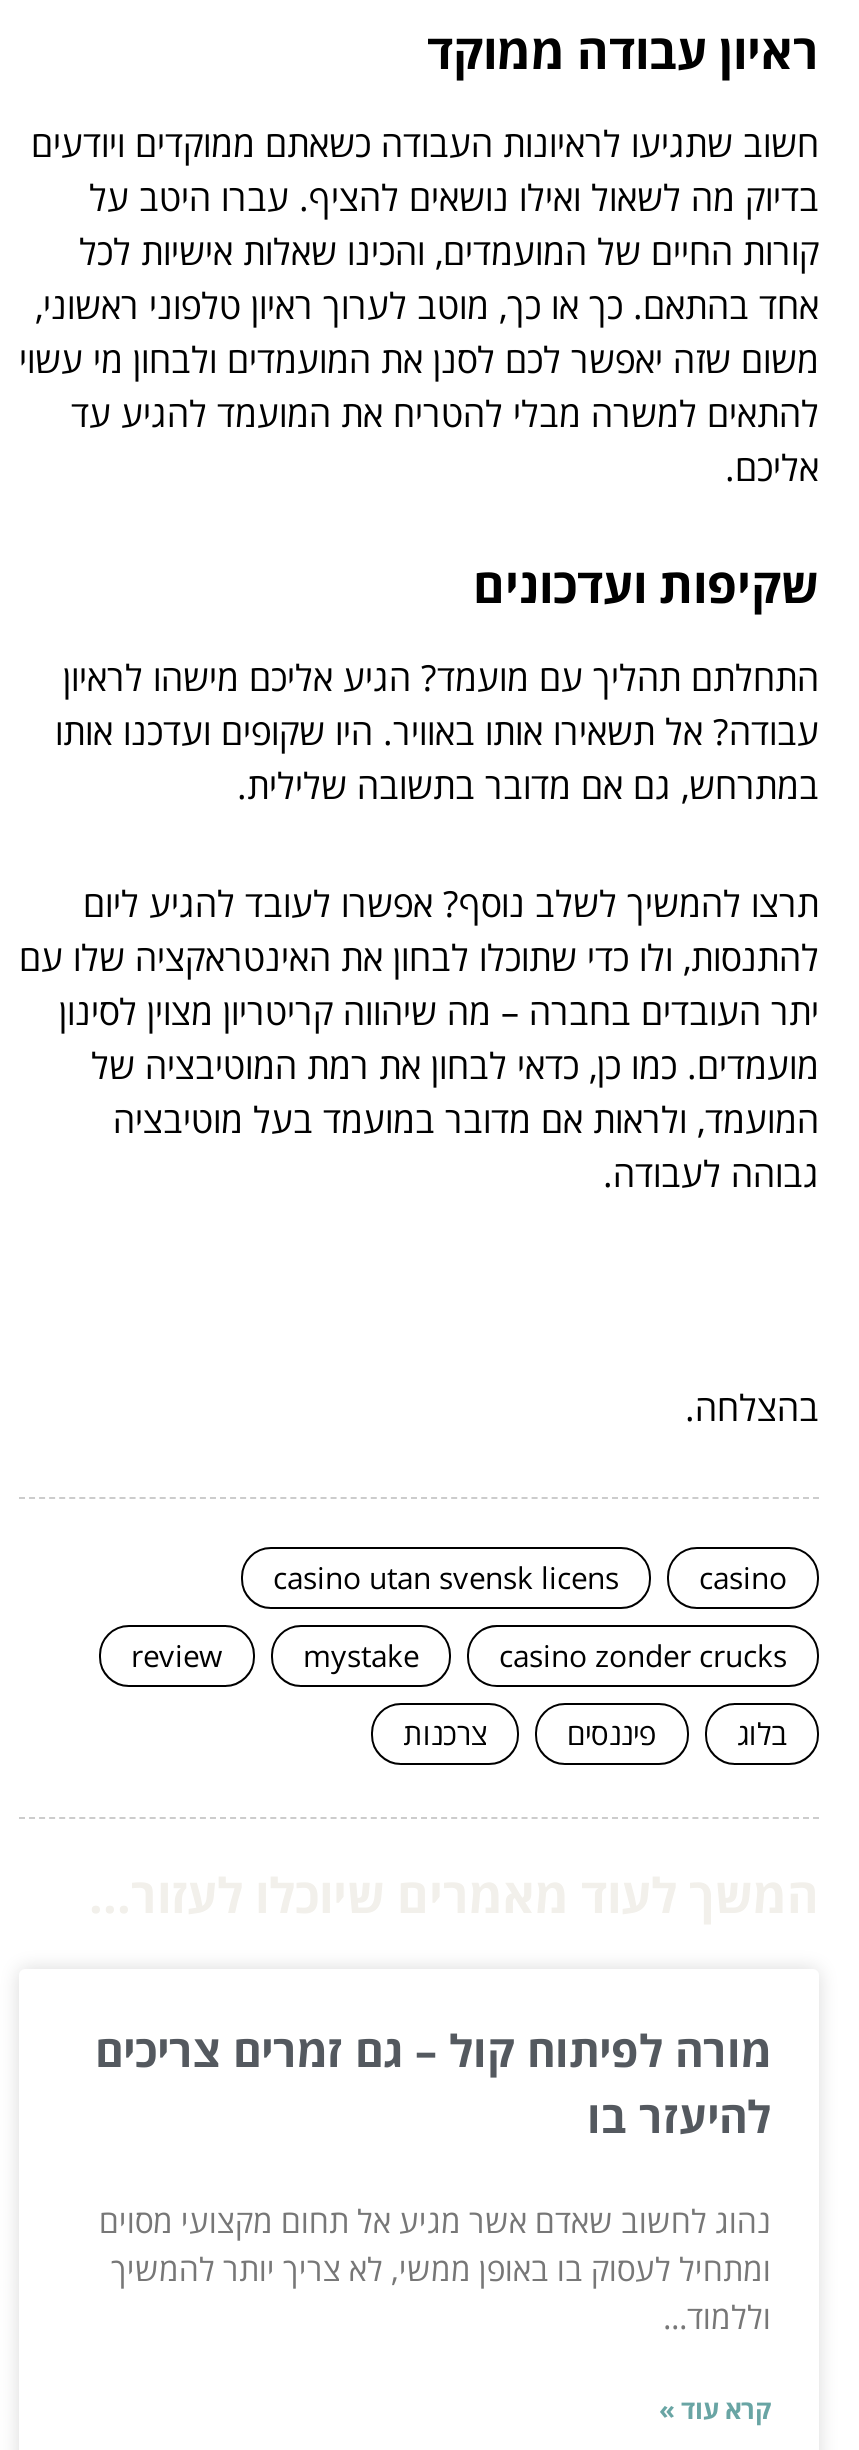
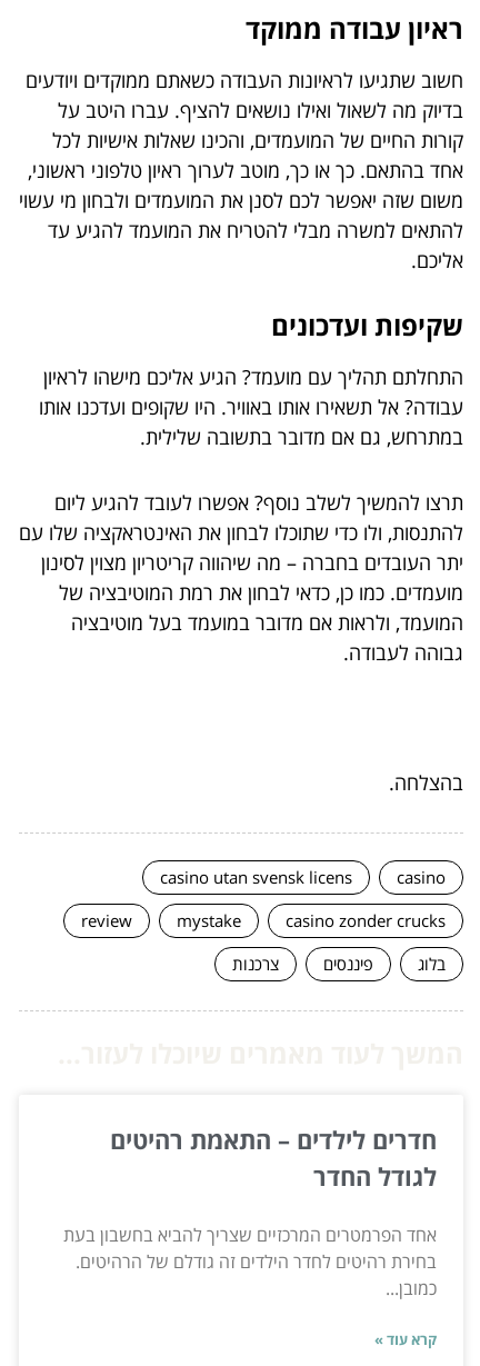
[95,2020,771,2146] מורה לפיתוח קול – גם זמרים צריכים | להיעזר בו -> [110,1123,437,1193] חדרים לילדים – התאמת רהיטים | לגודל החדר
[99,2200,771,2340] נהוג לחשוב שאדם אשר מגיע אל תחום מקצועי מסוים | ומתחיל לעסוק בו באופן ממשי, לא צריך יותר להמשיך | וללמוד... -> [63,1223,437,1301] אחד הפרמטרים המרכזיים שצריך להביא בחשבון בעת | בחירת רהיטים לחדר הילדים זה גודלם של הרהיטים. | כמובן...

